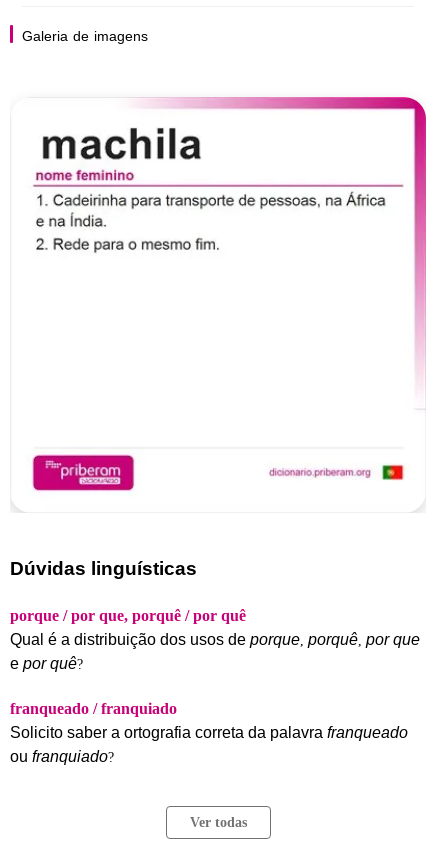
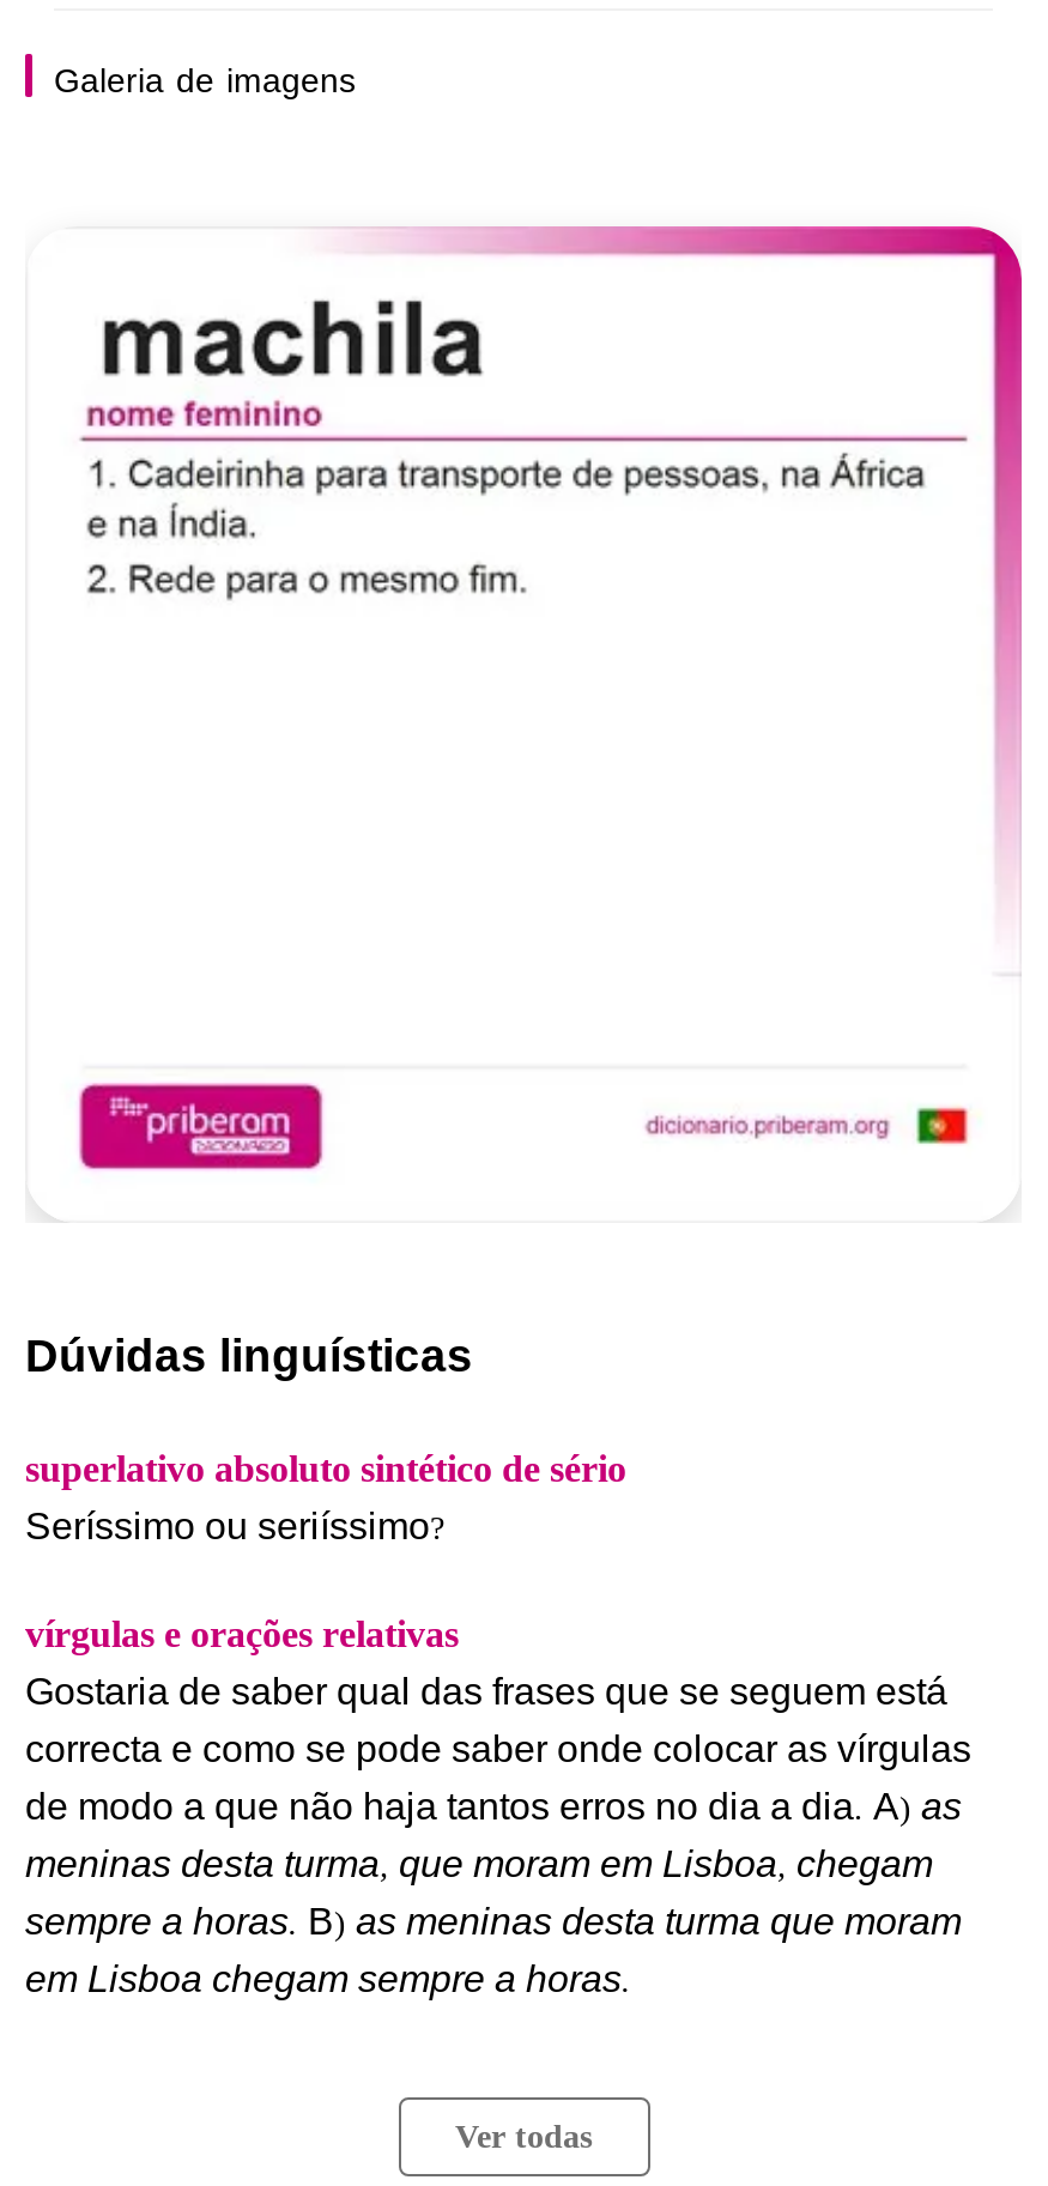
[10,607,420,672] porque / por que, porquê / por quê | Qual é a distribuição dos usos de porque, porquê, por que | e por quê? -> [25,1448,626,1546] superlativo absoluto sintético de sério | Seríssimo ou seriíssimo?
[10,700,408,765] franqueado / franquiado | Solicito saber a ortografia correta da palavra franqueado | ou franquiado? -> [25,1613,971,1999] vírgulas e orações relativas | Gostaria de saber qual das frases que se seguem está | correcta e como se pode saber onde colocar as vírgulas | de modo a que não haja tantos erros no dia a dia. A) as | meninas desta turma, que moram em Lisboa, chegam | sempre a horas. B) as meninas desta turma que moram | em Lisboa chegam sempre a horas.

